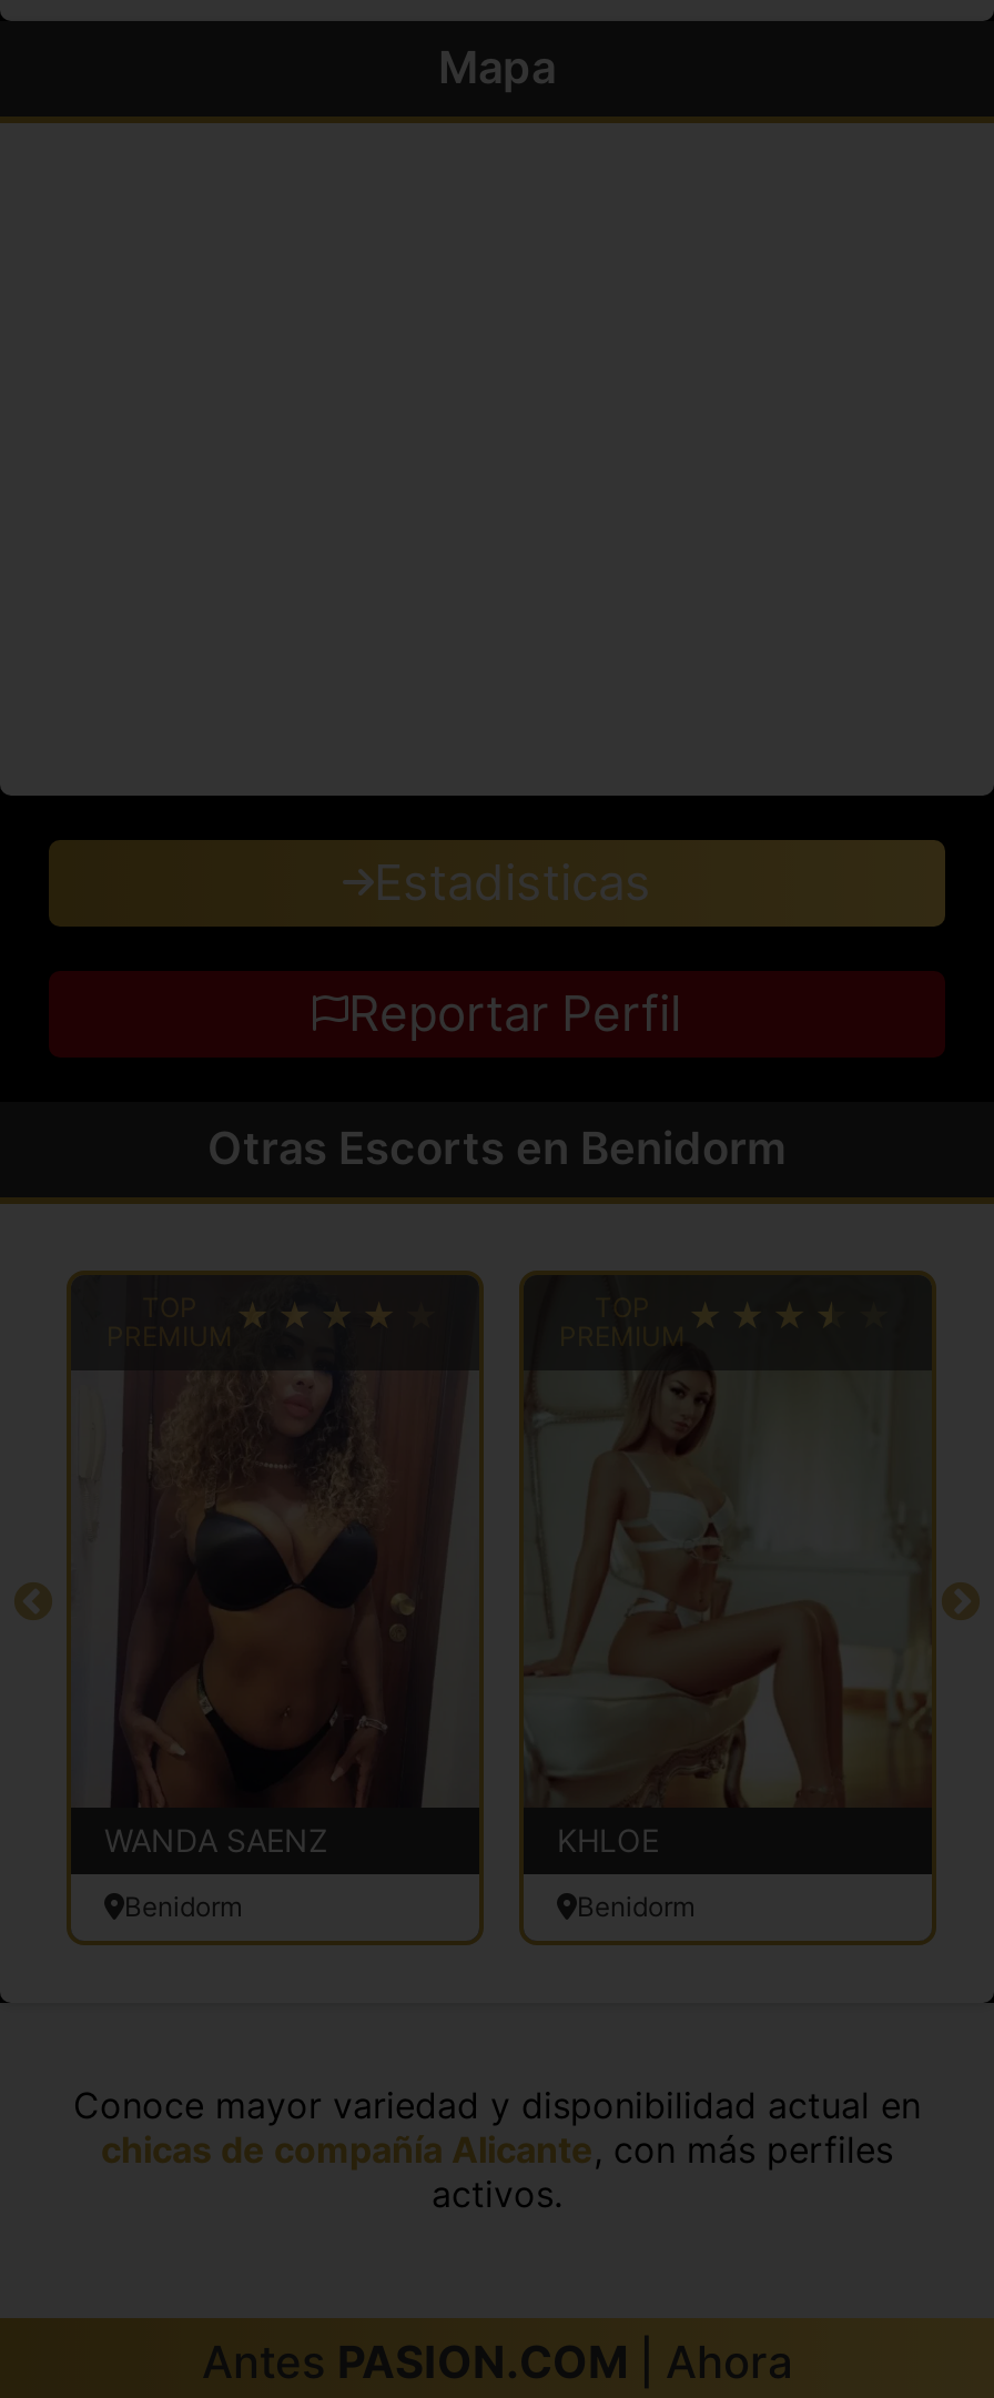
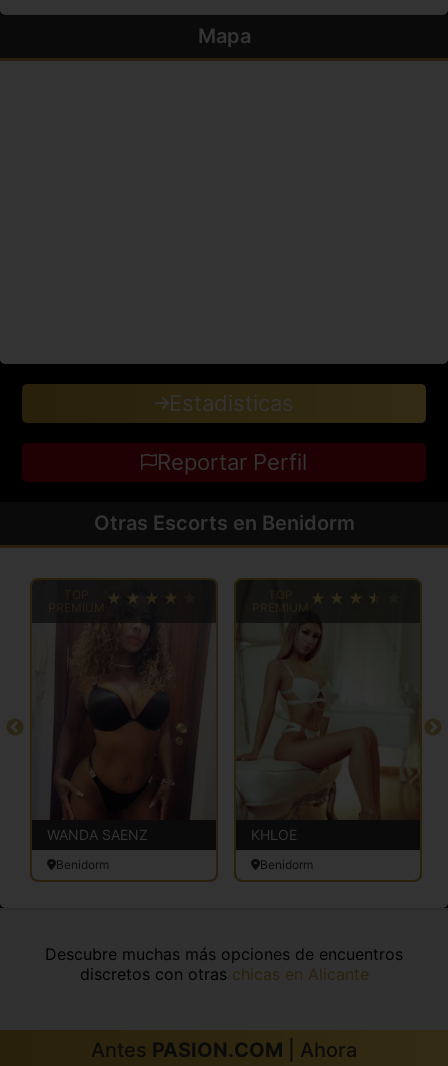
[73,2082,921,2216] Conoce mayor variedad y disponibilidad actual en | chicas de compañía Alicante, con más perfiles | activos. -> [45,944,403,984] Descubre muchas más opciones de encuentros | discretos con otras chicas en Alicante

